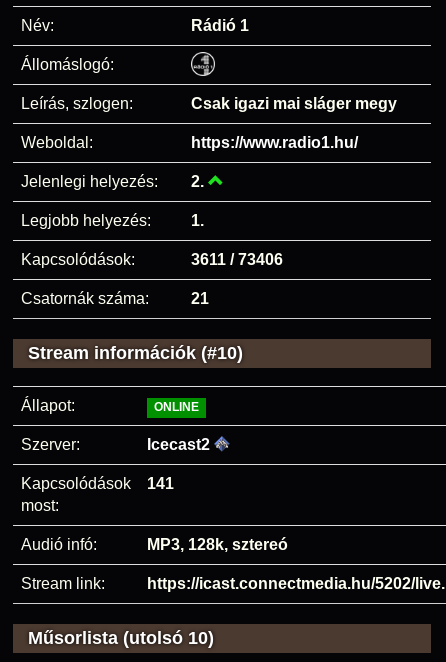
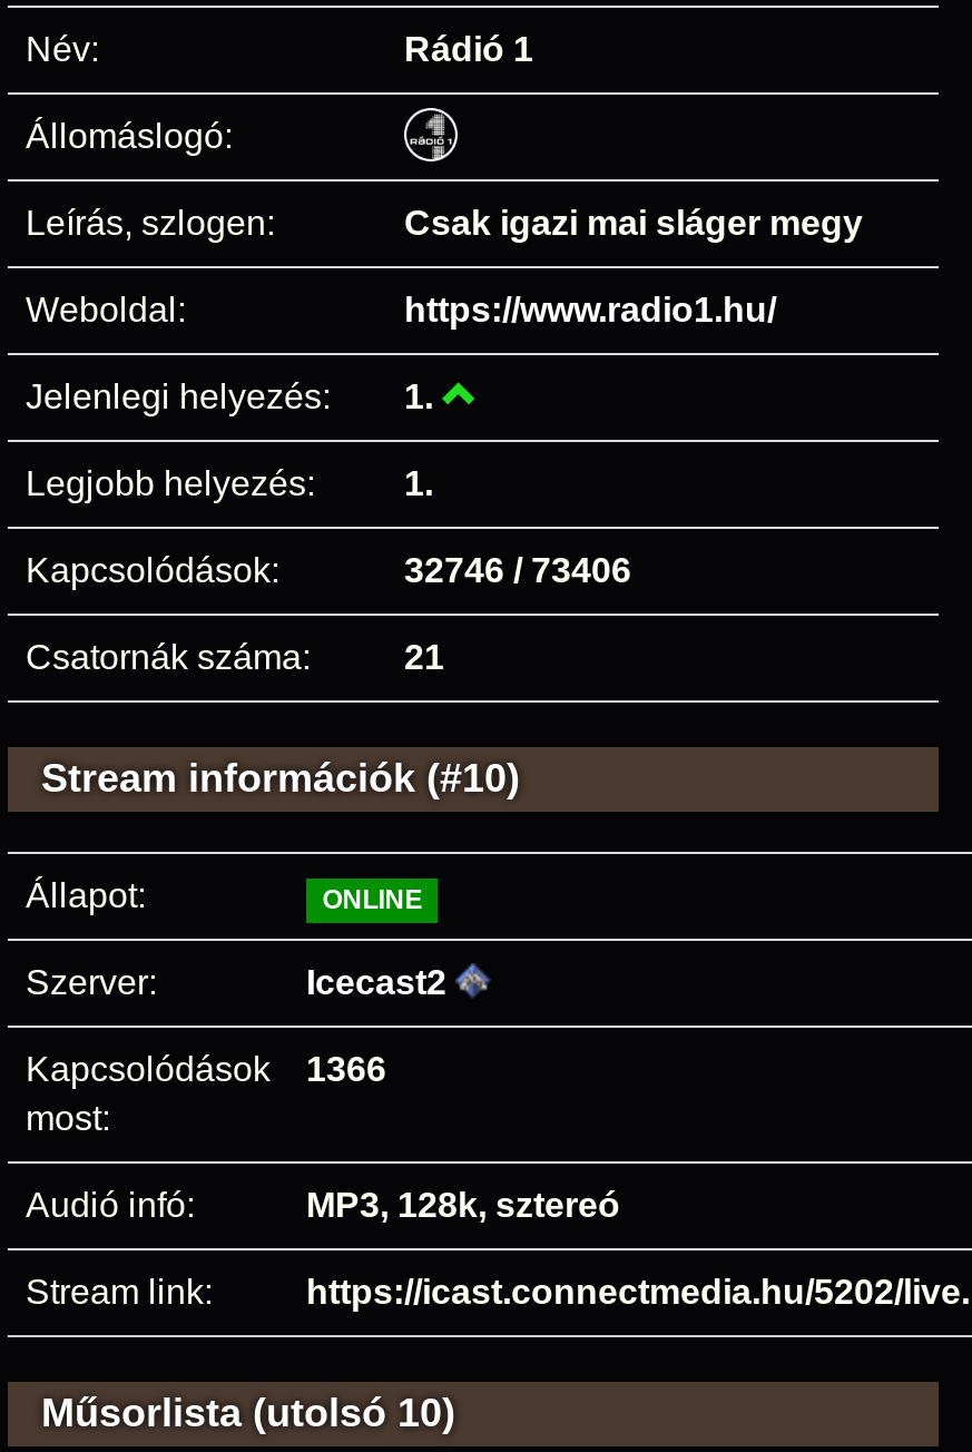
[21,173,208,190] Jelenlegi helyezés: 2. -> [26,377,442,415] Jelenlegi helyezés: 1.
[191,251,283,268] 3611 / 73406 -> [404,551,631,589] 32746 / 73406
[21,475,174,492] Kapcsolódások 141 -> [26,1050,386,1088] Kapcsolódások 1366

